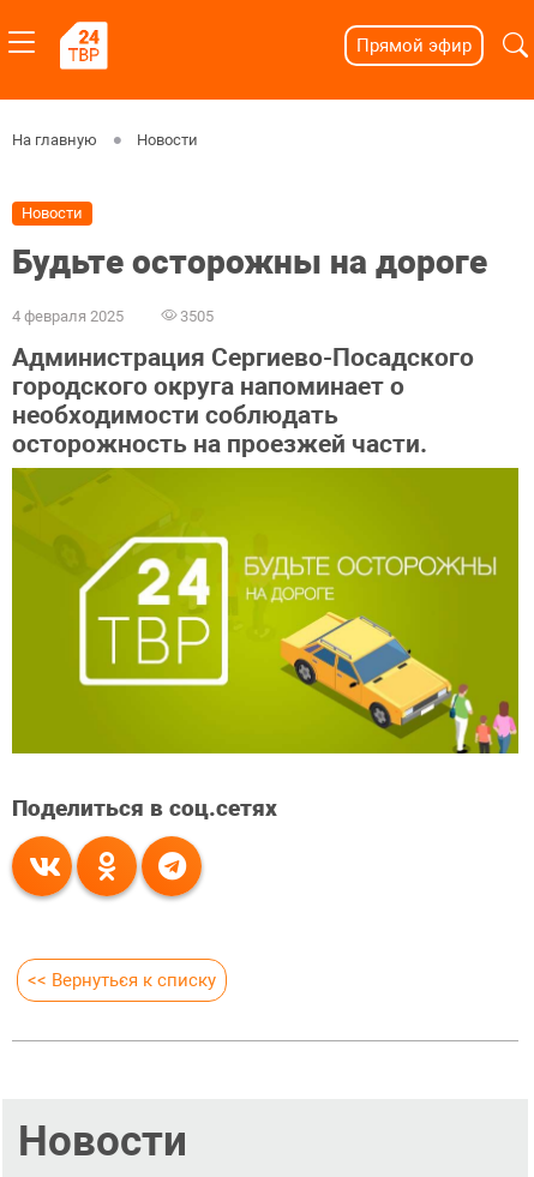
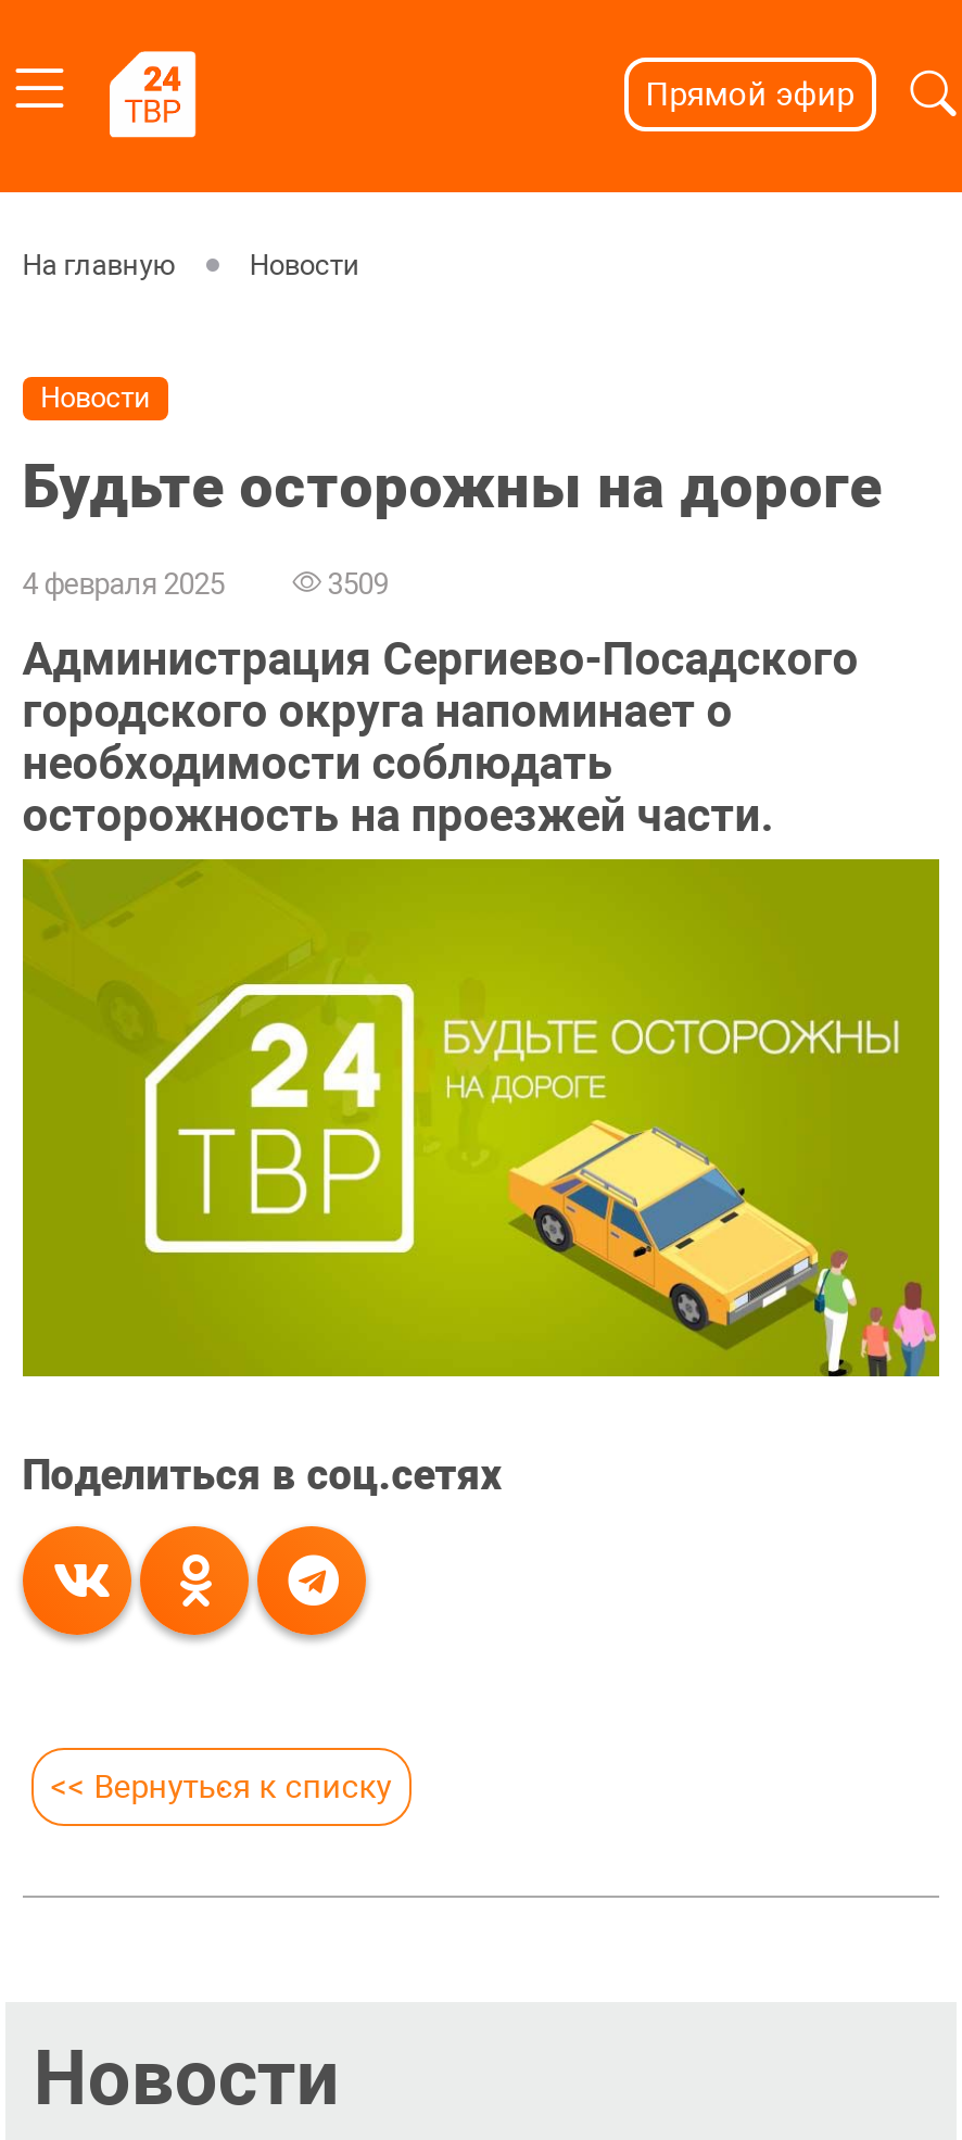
[177,307,214,325] 3505 -> [321,567,388,600] 3509

